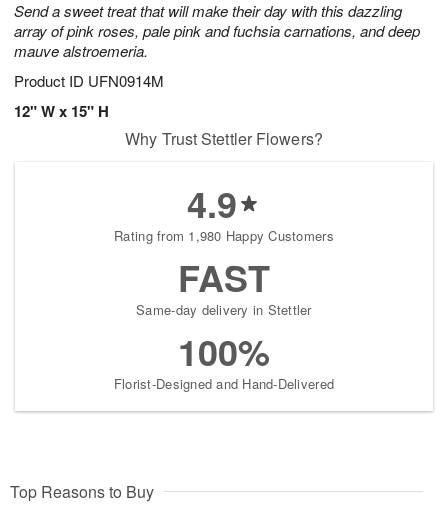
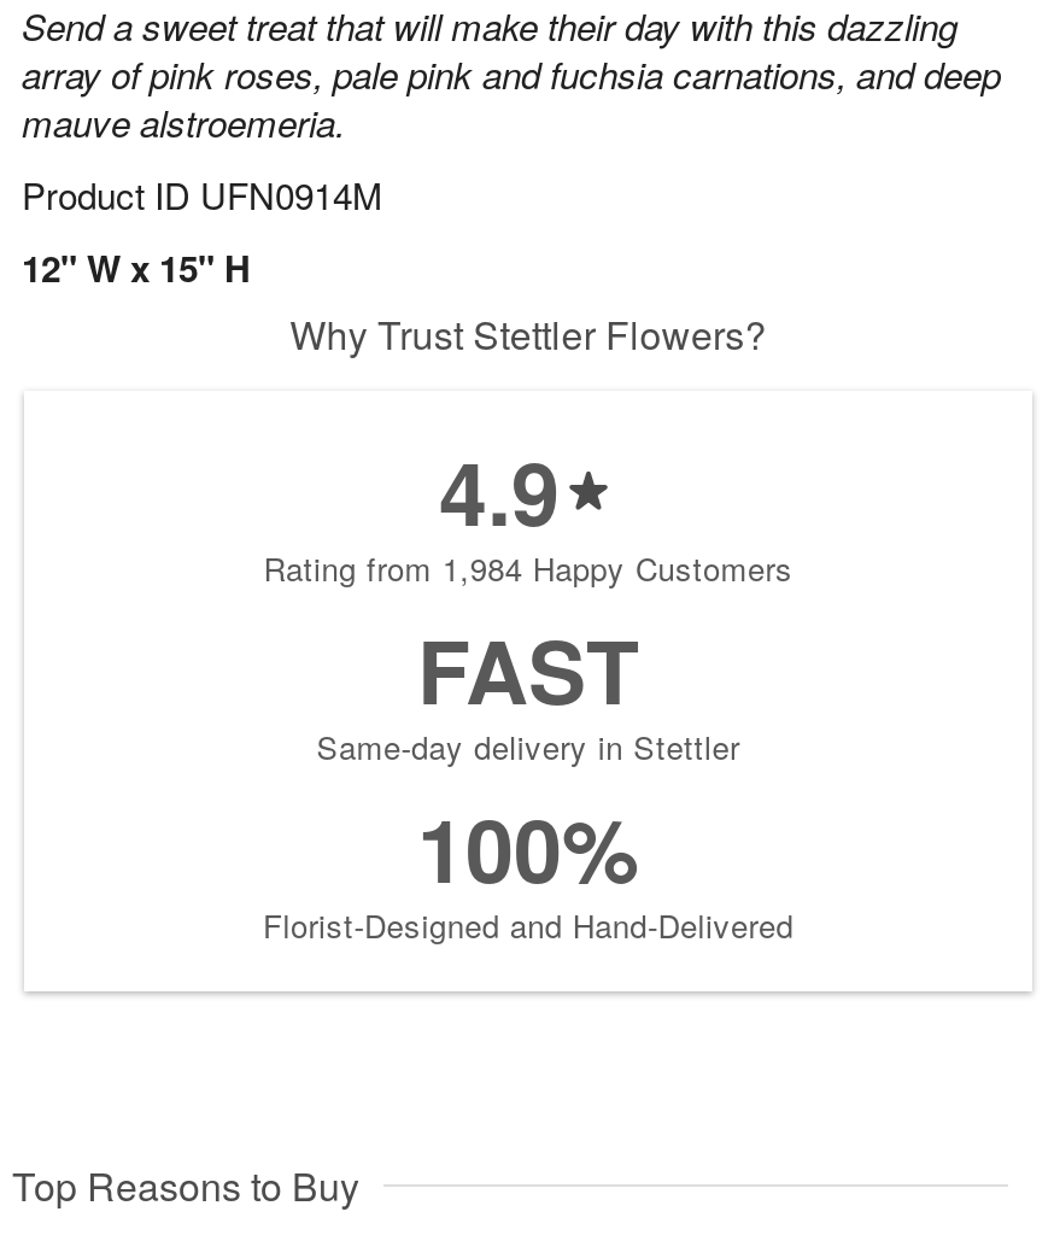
[114,226,334,245] Rating from 1,980 Happy Customers -> [263,546,793,592] Rating from 1,984 Happy Customers

